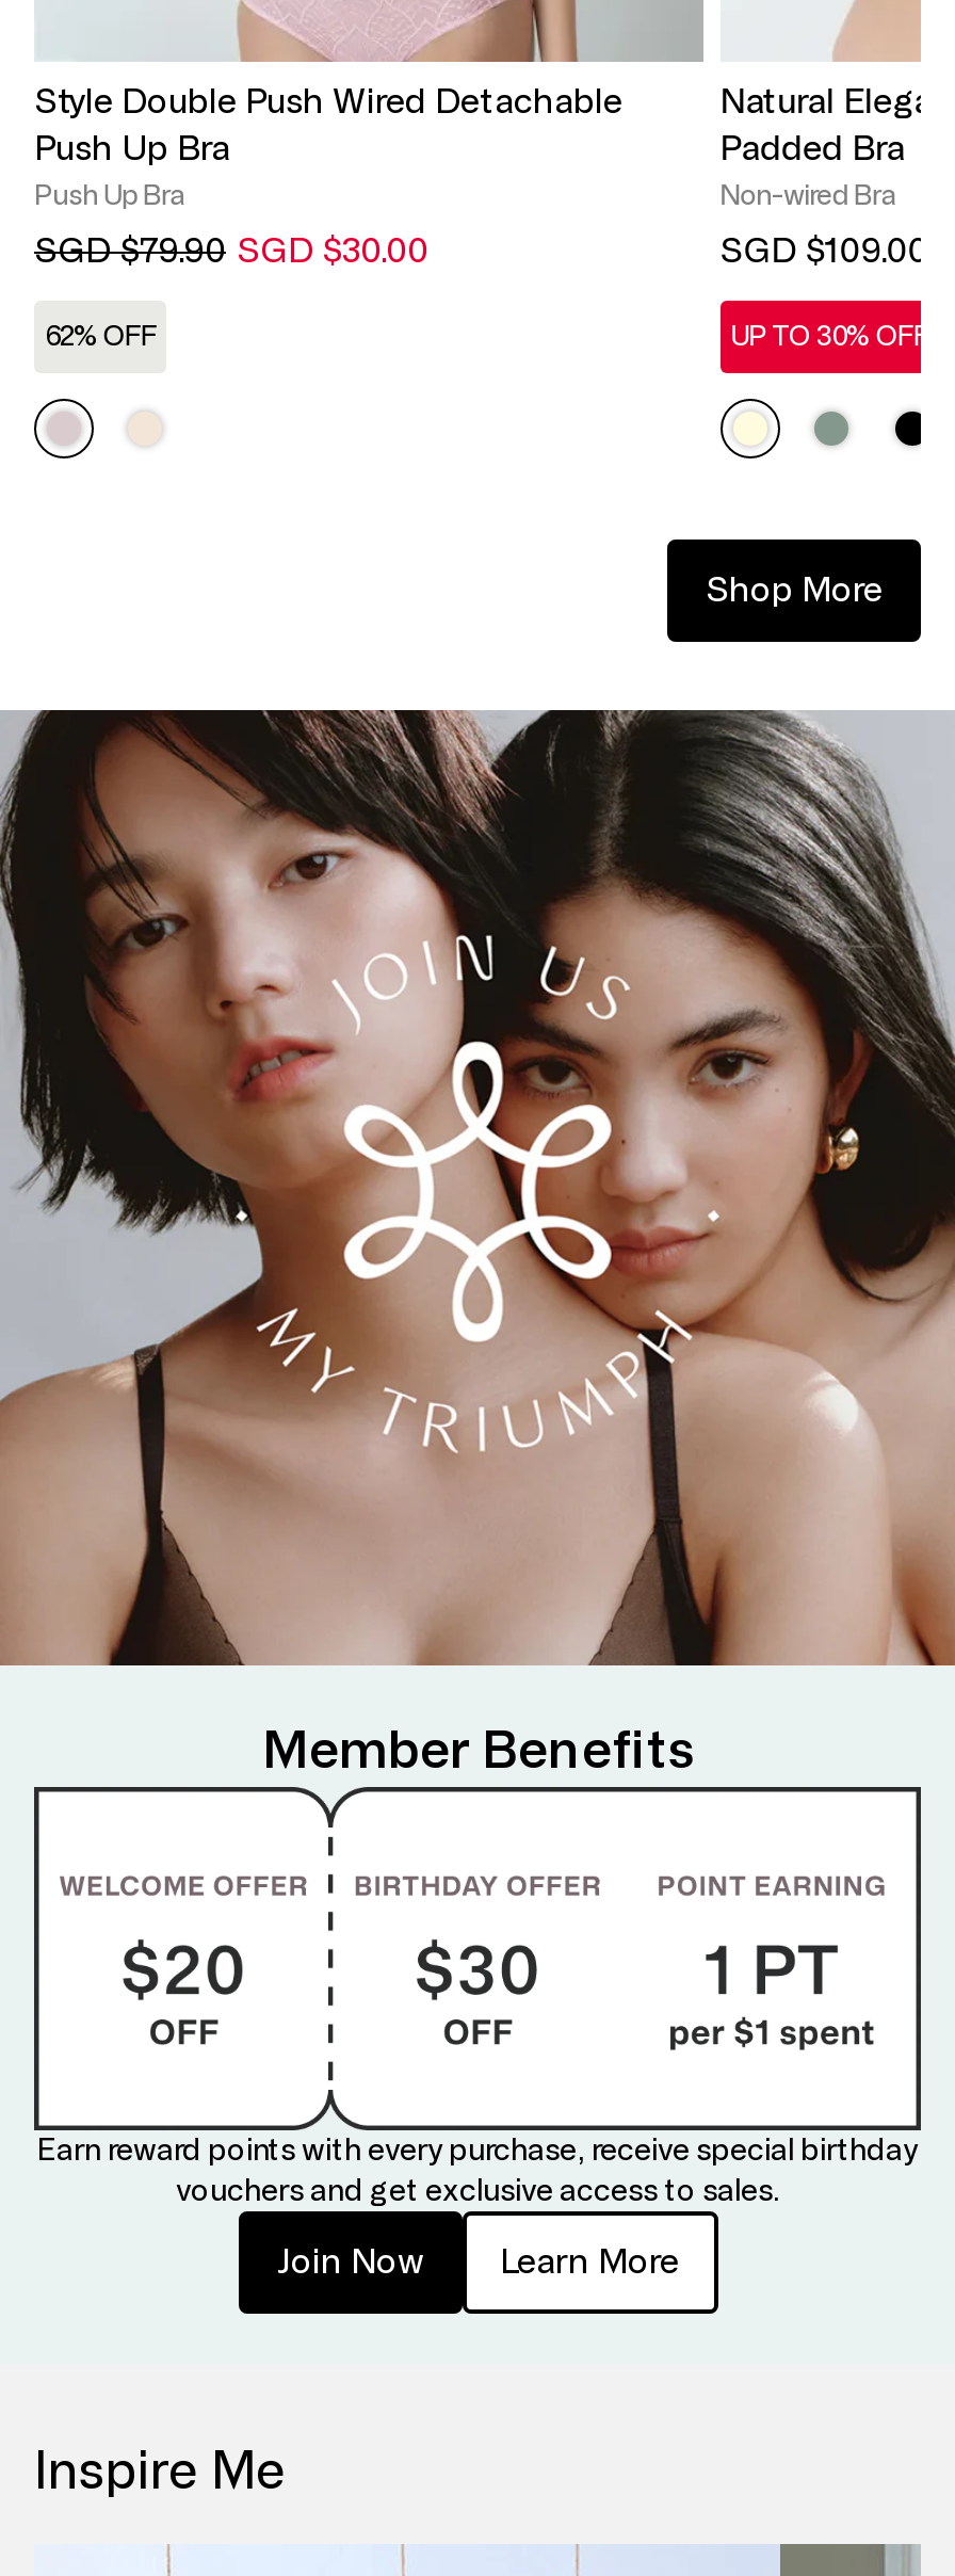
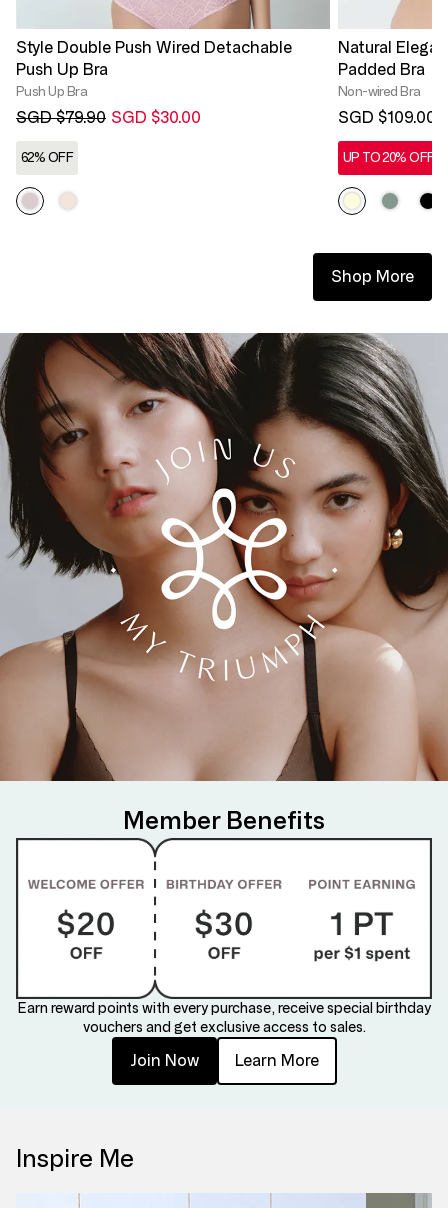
[730,321,939,351] UP TO 30% OFF* -> [343,150,439,164] UP TO 20% OFF*

